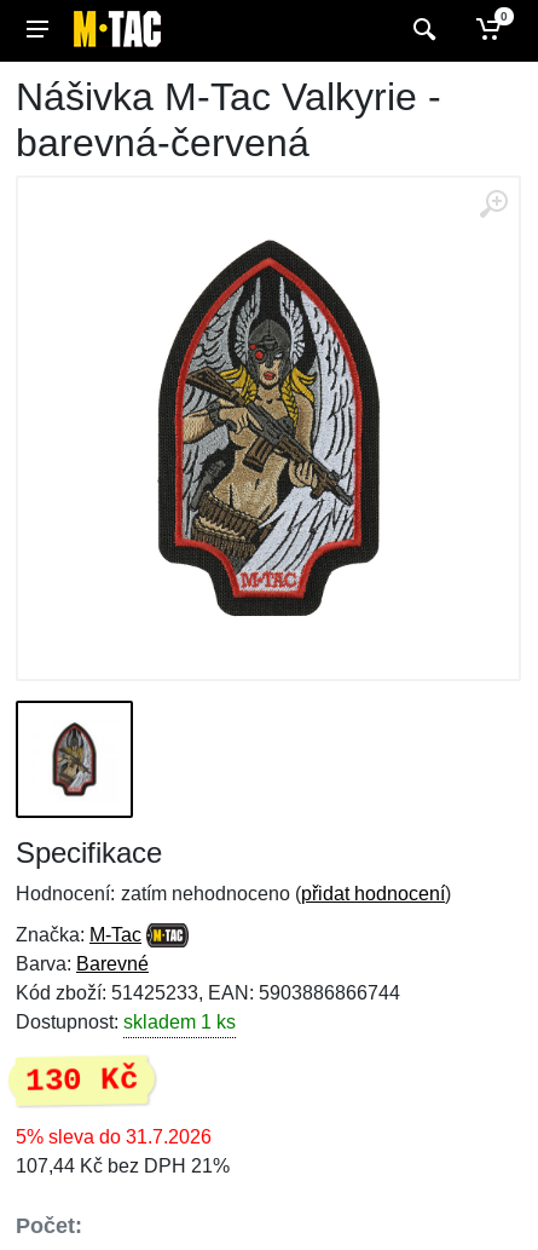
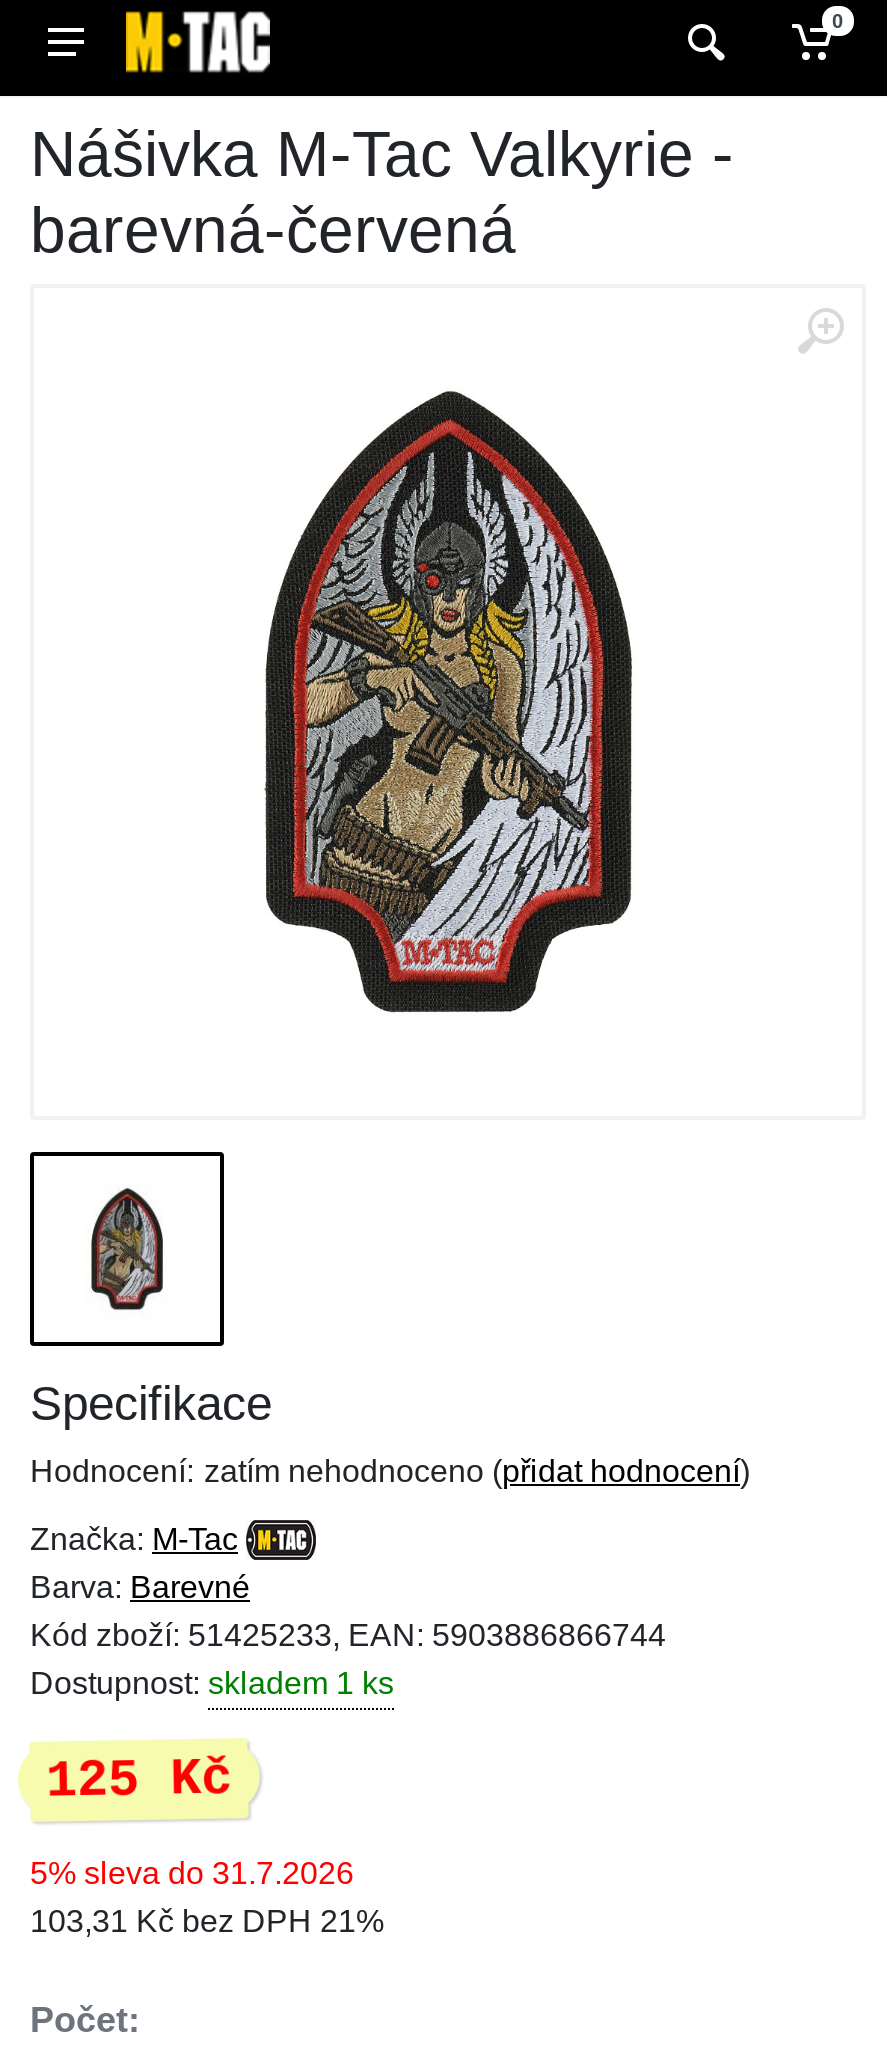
[25,1061,138,1100] 130 Kč -> [45,1748,233,1812] 125 Kč
[16,1156,230,1176] 107,44 Kč bez DPH 21% -> [30,1904,384,1938] 103,31 Kč bez DPH 21%

